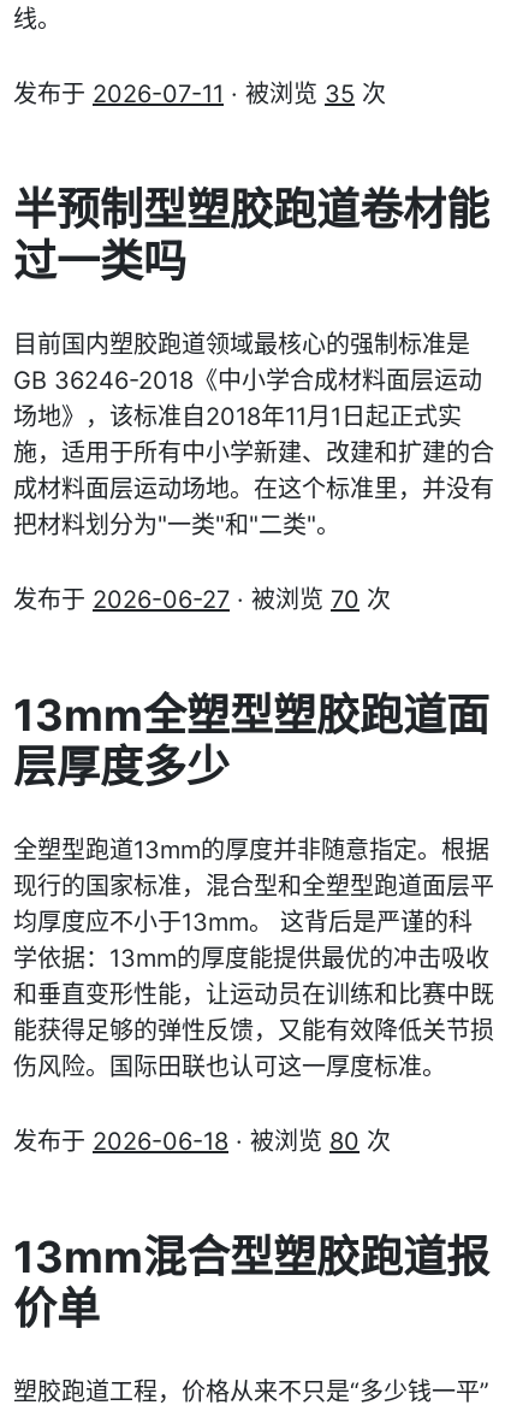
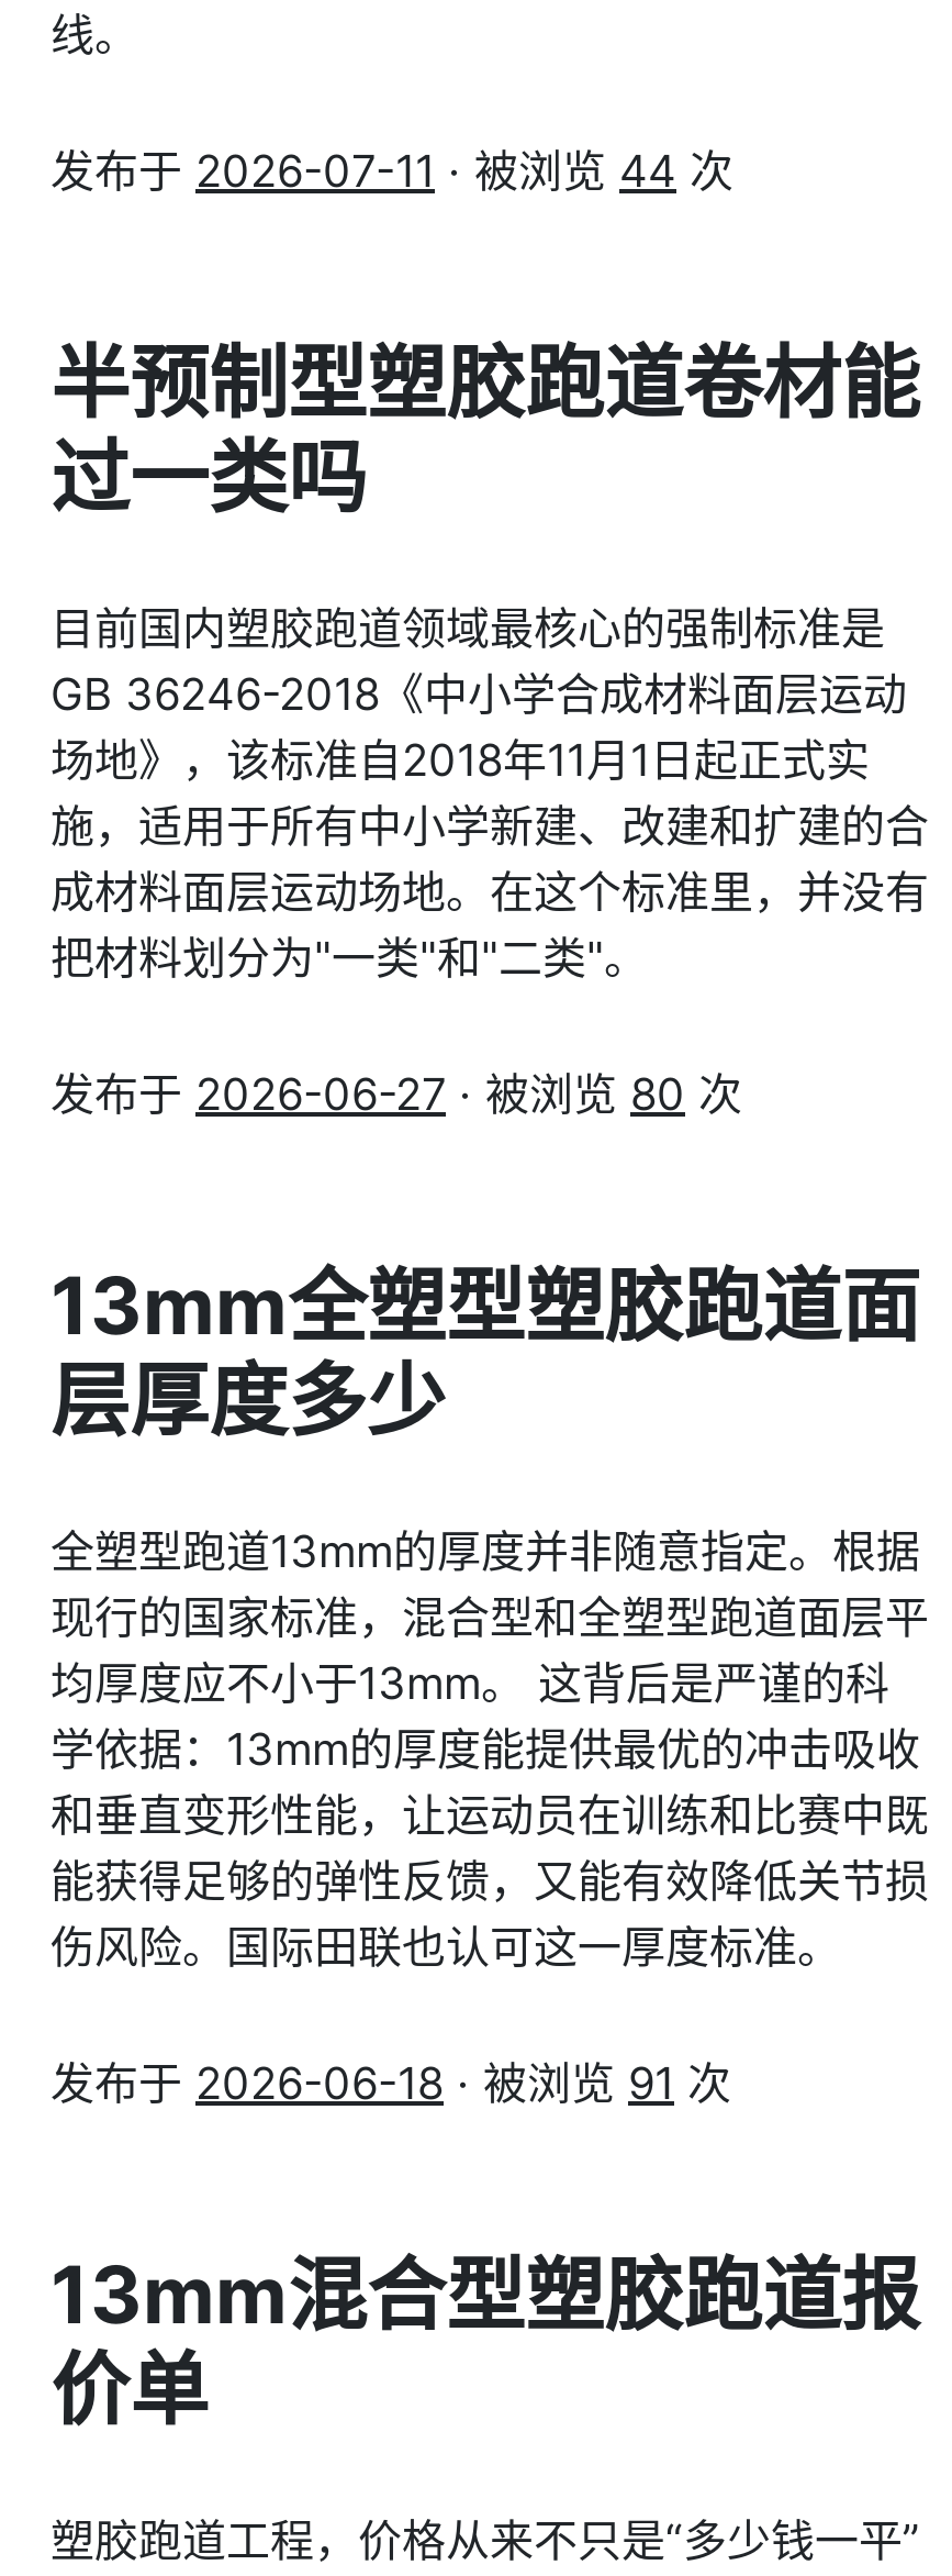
[13,79,386,108] 发布于2026-07-11 · 被浏览35次 -> [51,145,733,198] 发布于2026-07-11 · 被浏览44次
[13,585,391,614] 发布于2026-06-27 · 被浏览70次 -> [51,1068,742,1121] 发布于2026-06-27 · 被浏览80次
[13,1127,391,1156] 发布于2026-06-18 · 被浏览80次 -> [51,2057,731,2110] 发布于2026-06-18 · 被浏览91次

